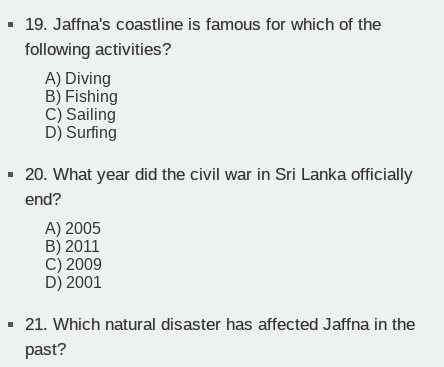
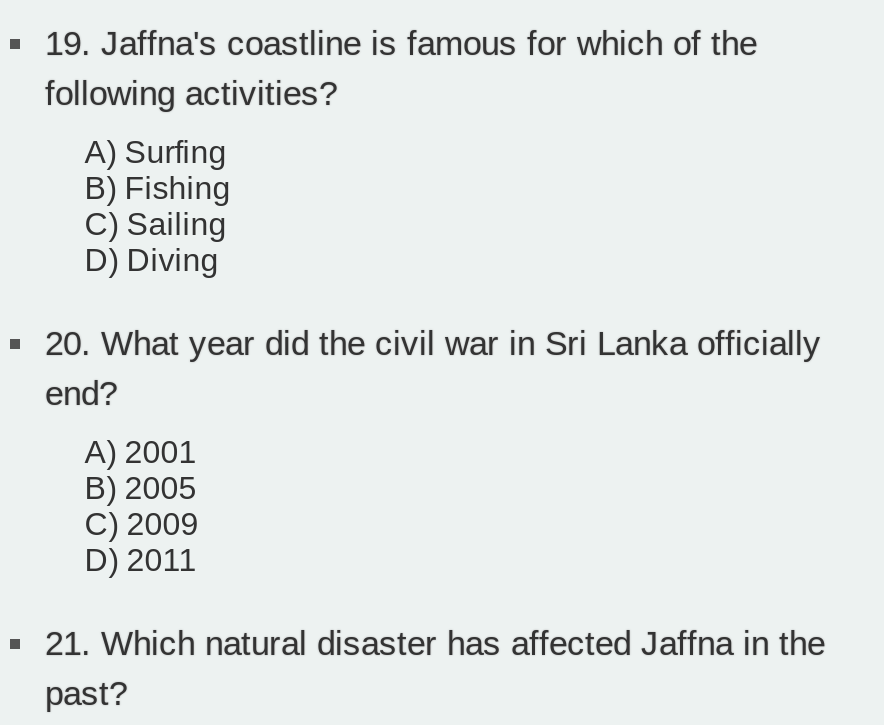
[45,70,111,87] A) Diving -> [85,135,227,169] A) Surfing
[45,124,117,141] D) Surfing -> [85,243,219,277] D) Diving
[45,220,101,237] A) 2005 -> [85,435,197,469] A) 2001
[45,238,100,255] B) 2011 -> [85,471,197,505] B) 2005
[45,274,102,291] D) 2001 -> [85,543,197,577] D) 2011

